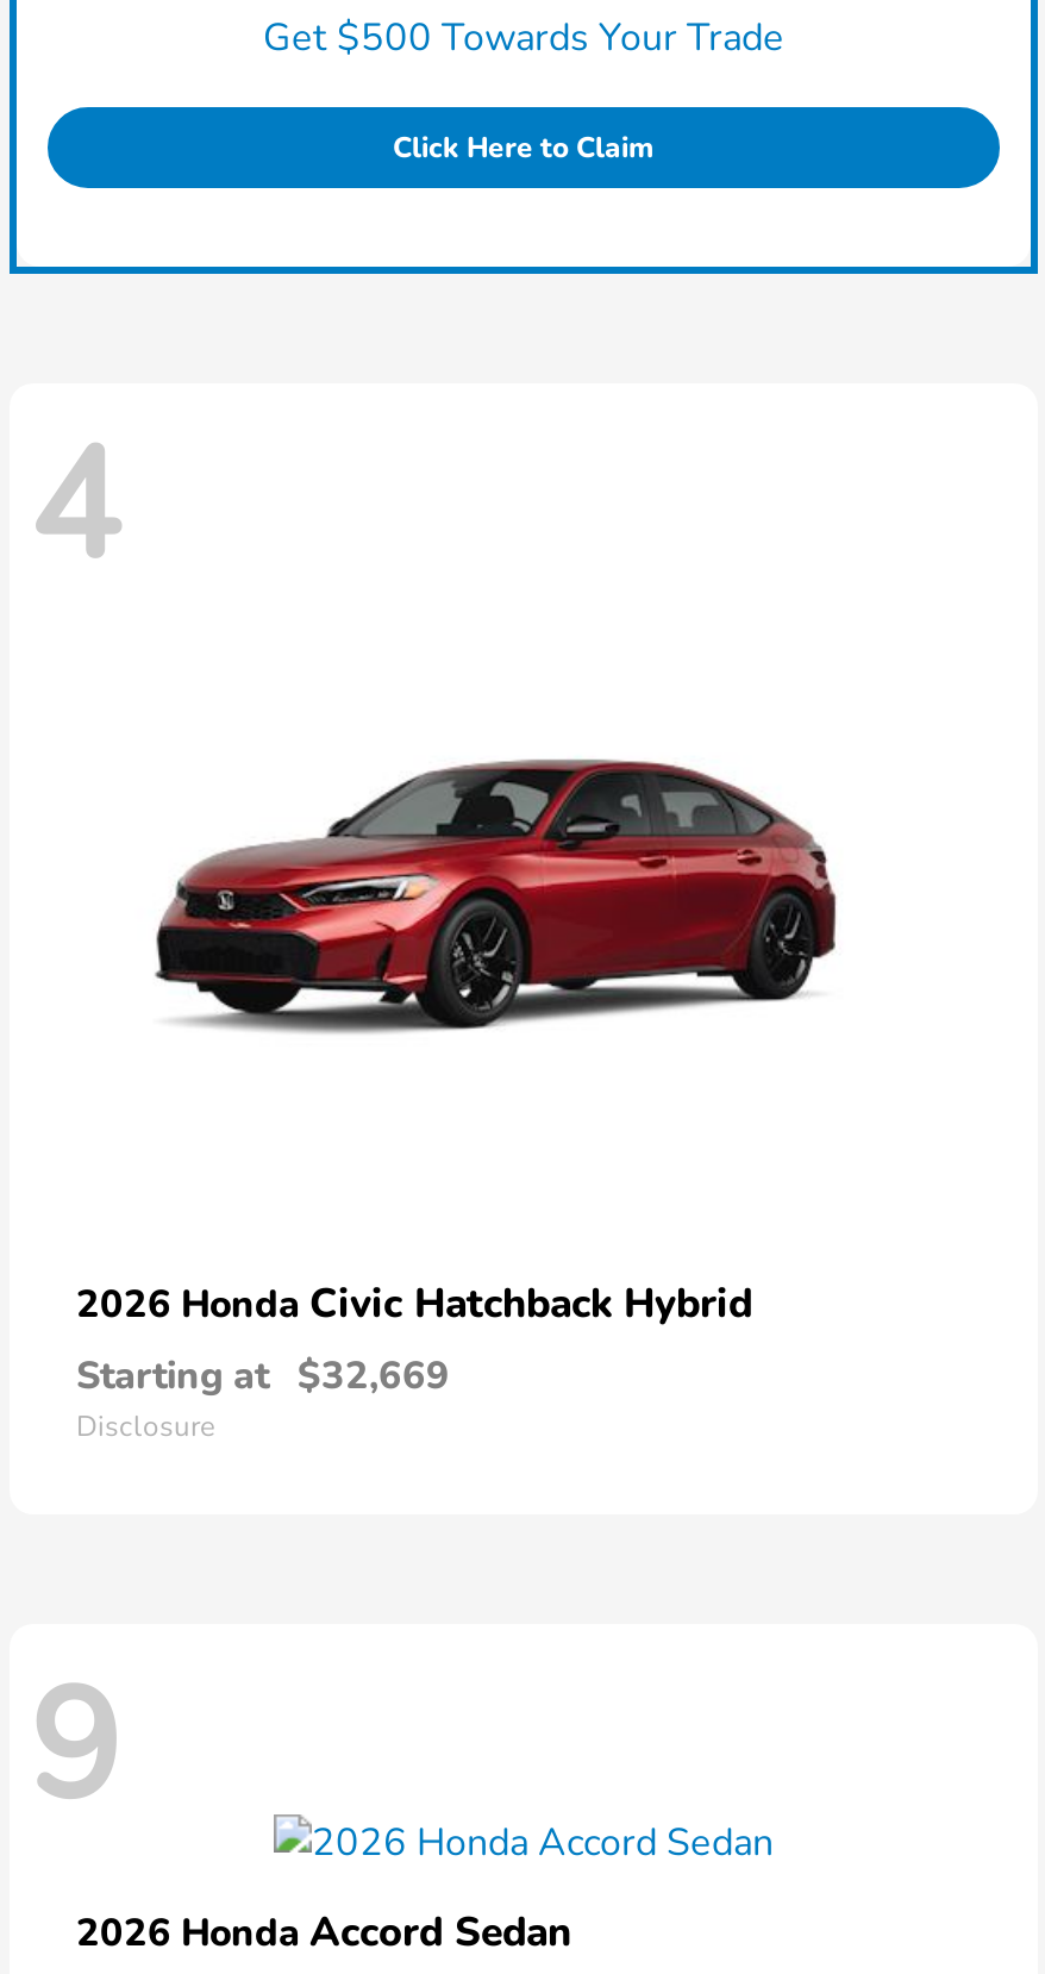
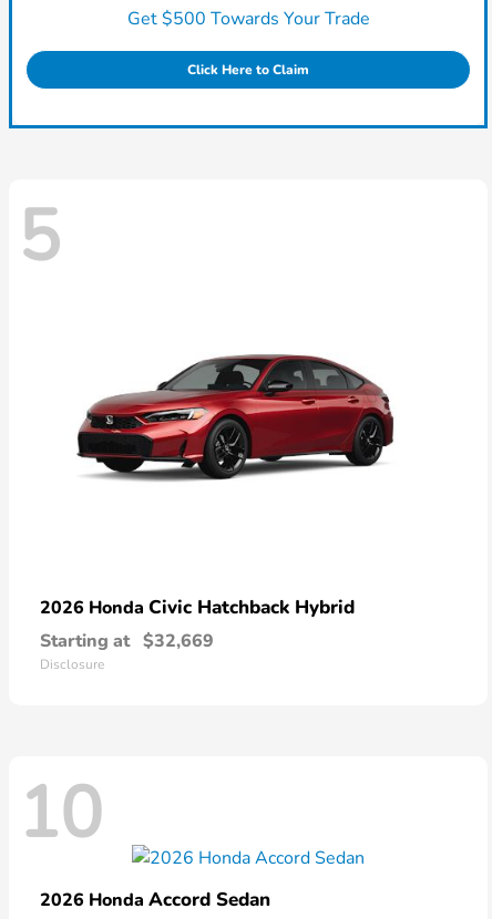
[29,403,119,613] 4 -> [18,189,60,286] 5
[29,1643,119,1853] 9 -> [18,765,102,863] 10

